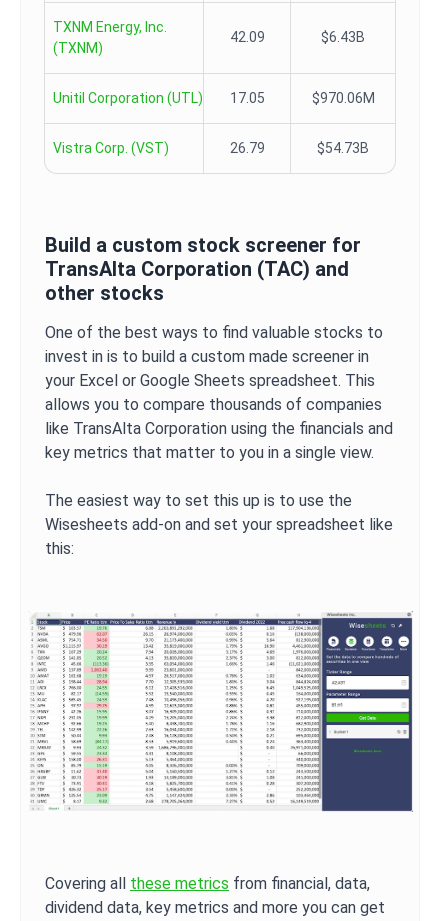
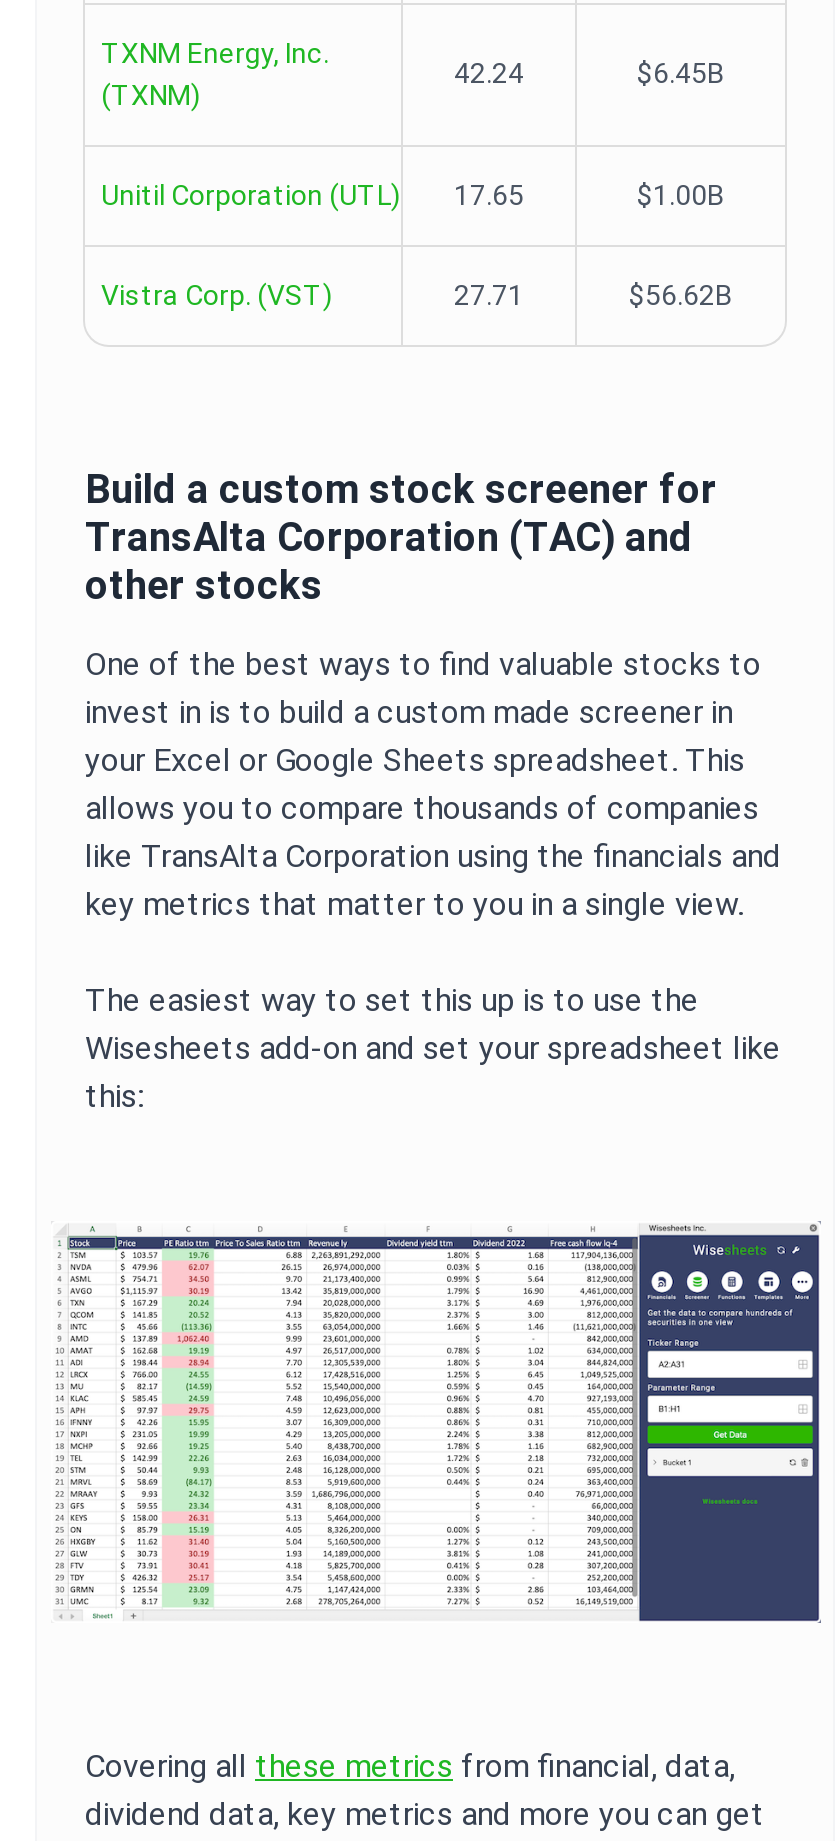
[229,29,365,45] 42.09 | $6.43B -> [454,57,725,89] 42.24 | $6.45B
[229,90,374,106] 17.05 | $970.06M -> [454,179,725,211] 17.65 | $1.00B
[229,140,369,156] 26.79 | $54.73B -> [454,279,733,311] 27.71 | $56.62B

